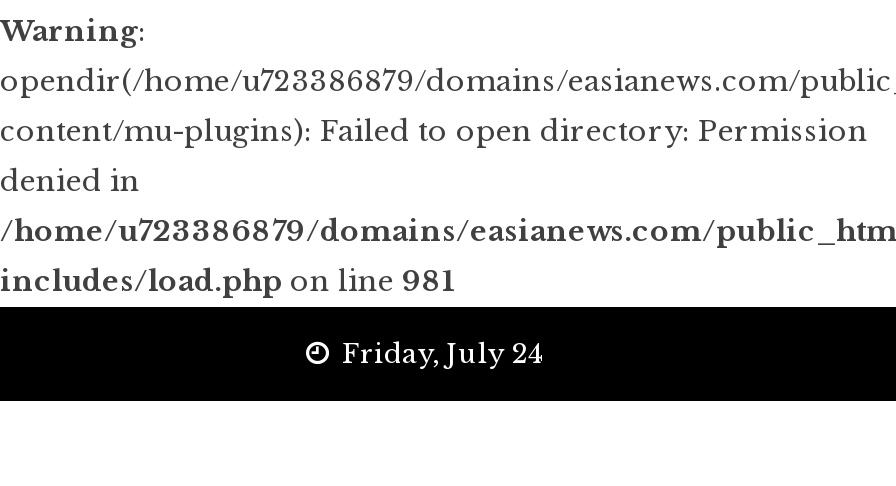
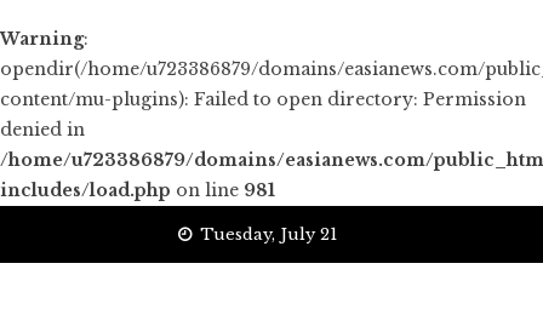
[342,337,542,371] Friday, July 24 -> [199,224,336,245] Tuesday, July 21

